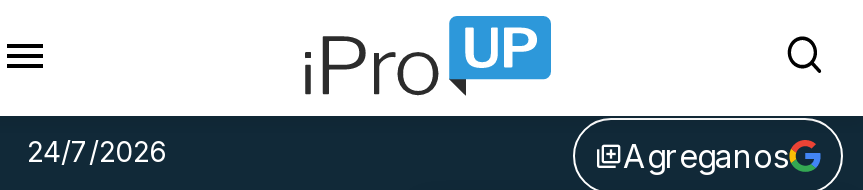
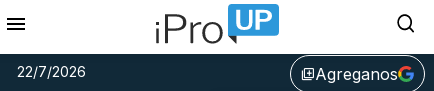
[27,134,167,168] 24/7/2026 -> [17,63,86,80] 22/7/2026

